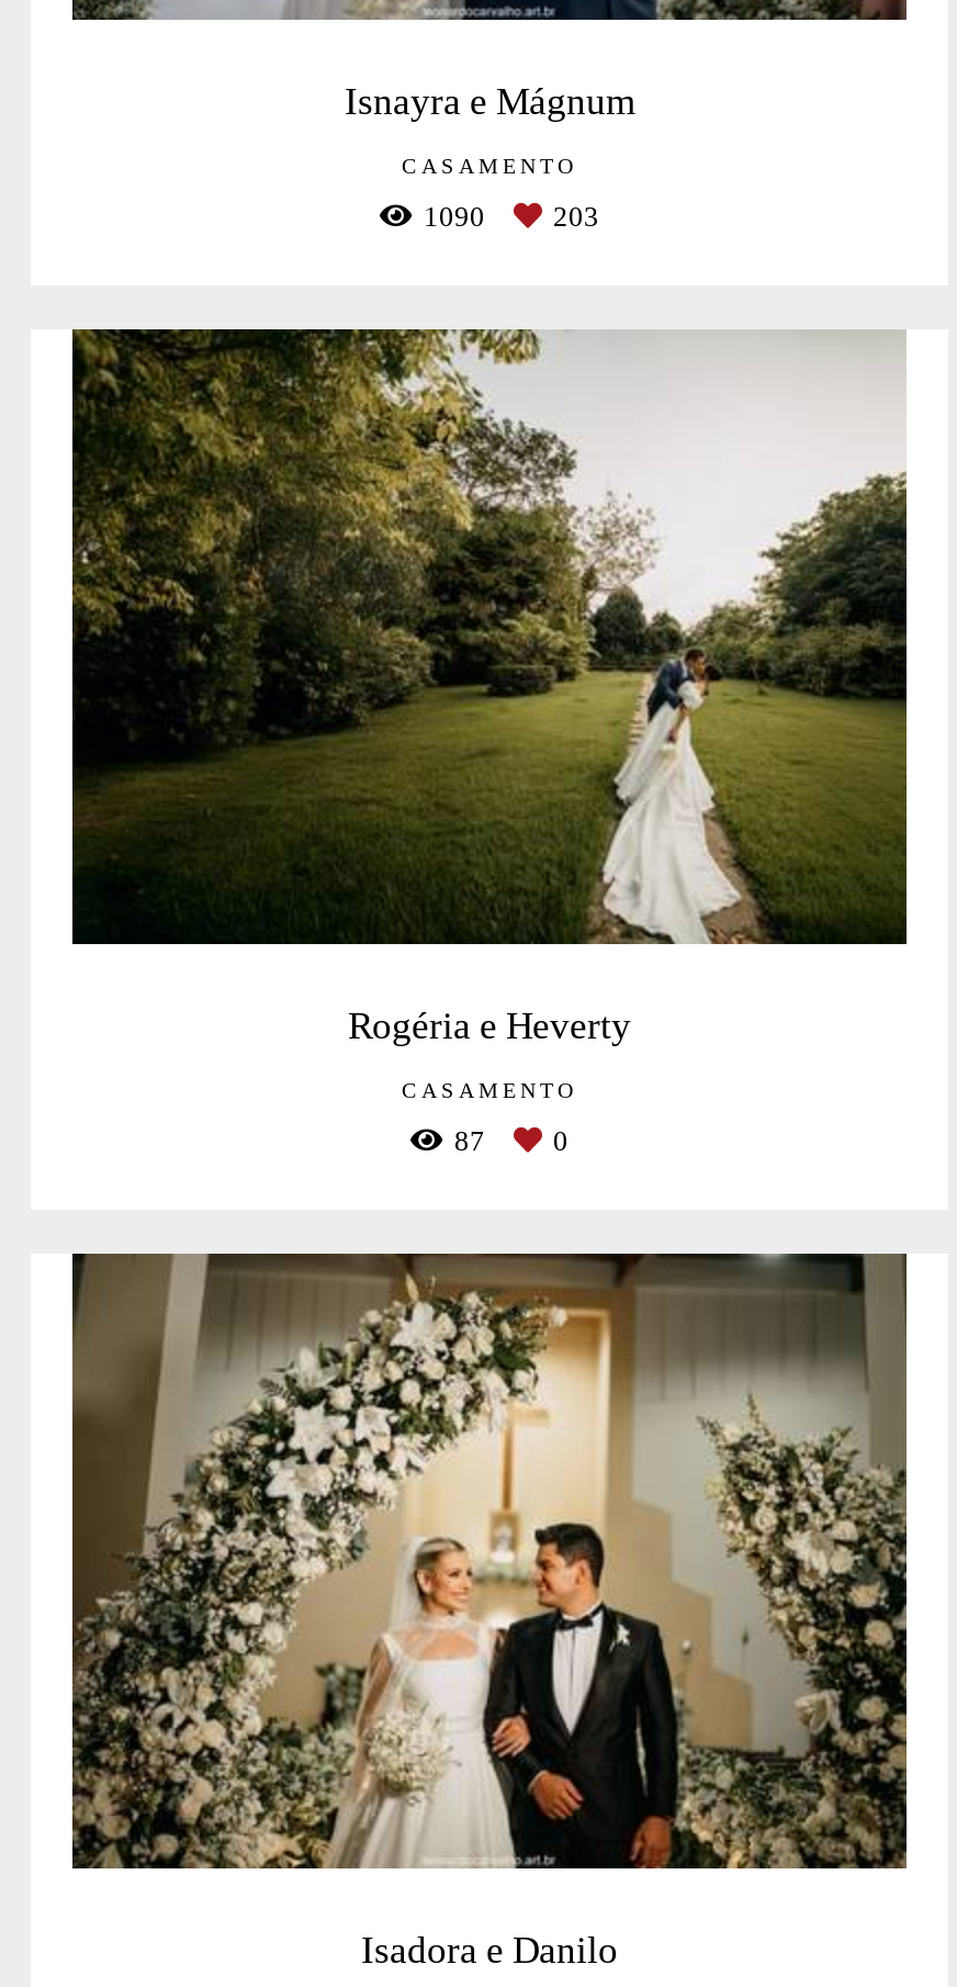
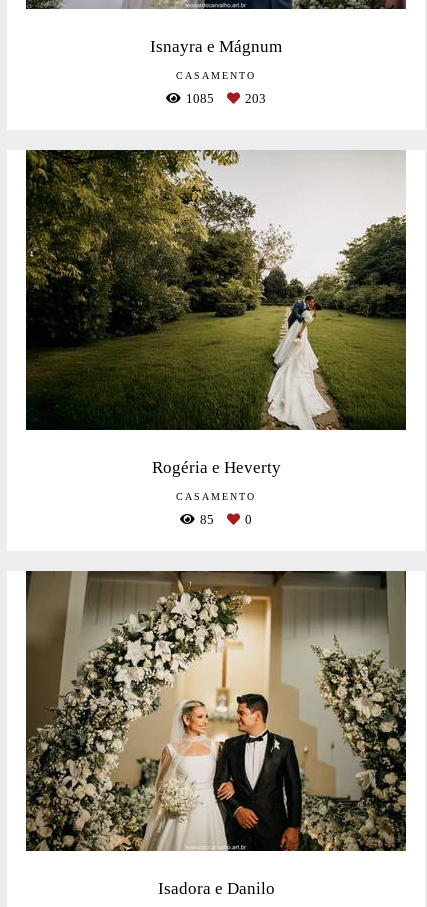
[424,200,485,233] 1090 -> [186,91,214,106] 1085
[454,1125,485,1158] 87 -> [200,512,214,527] 85

